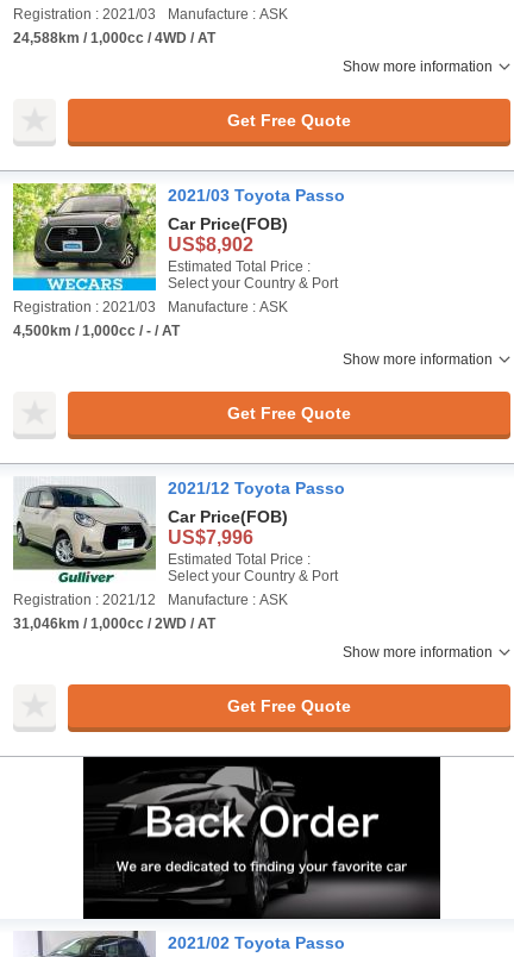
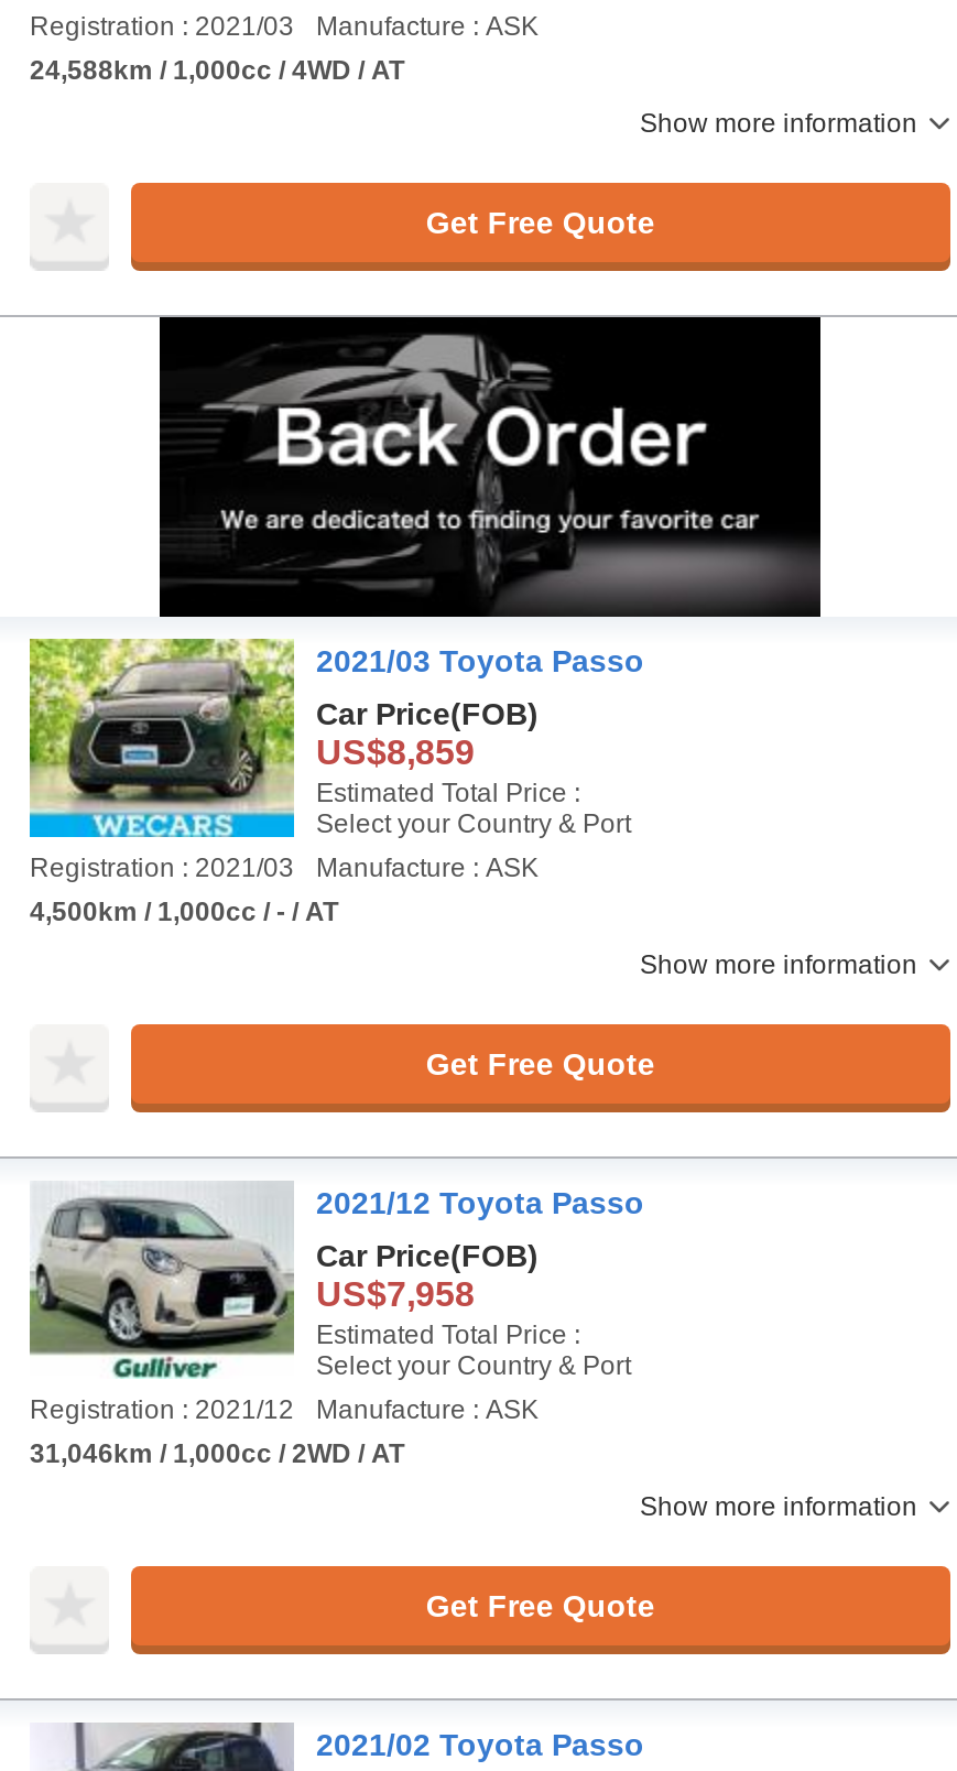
moved [11,181,493,526] -> [25,634,917,1273]: [image] | Estimated Total Price : | Select your Country & Port | ... | 2021/12 Toyota Passo | Car Price(FOB)
moved [168,186,345,233] -> [316,643,644,731]: 2021/03 Toyota Passo | Car Price(FOB)
[168,234,253,255] US$8,902 -> [316,734,475,771] US$8,859
moved [11,477,493,715] -> [25,1183,917,1622]: [image] | Estimated Total Price : | Select your Country & Port | Registration : 2021/12 | Manufacture : ASK | 31,046km / 1,000cc / 2WD / AT | Show more information | Get Free Quote
[168,527,253,548] US$7,996 -> [316,1275,475,1313] US$7,958
moved [68,756,441,920] -> [131,315,823,619]: [image]

